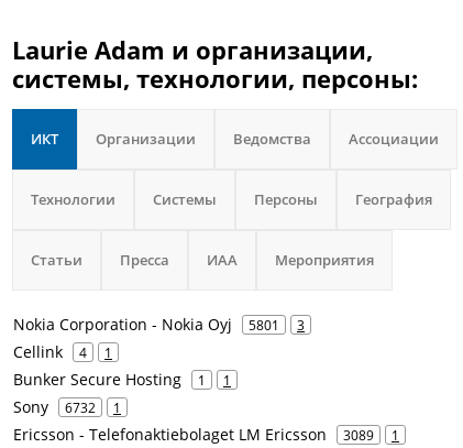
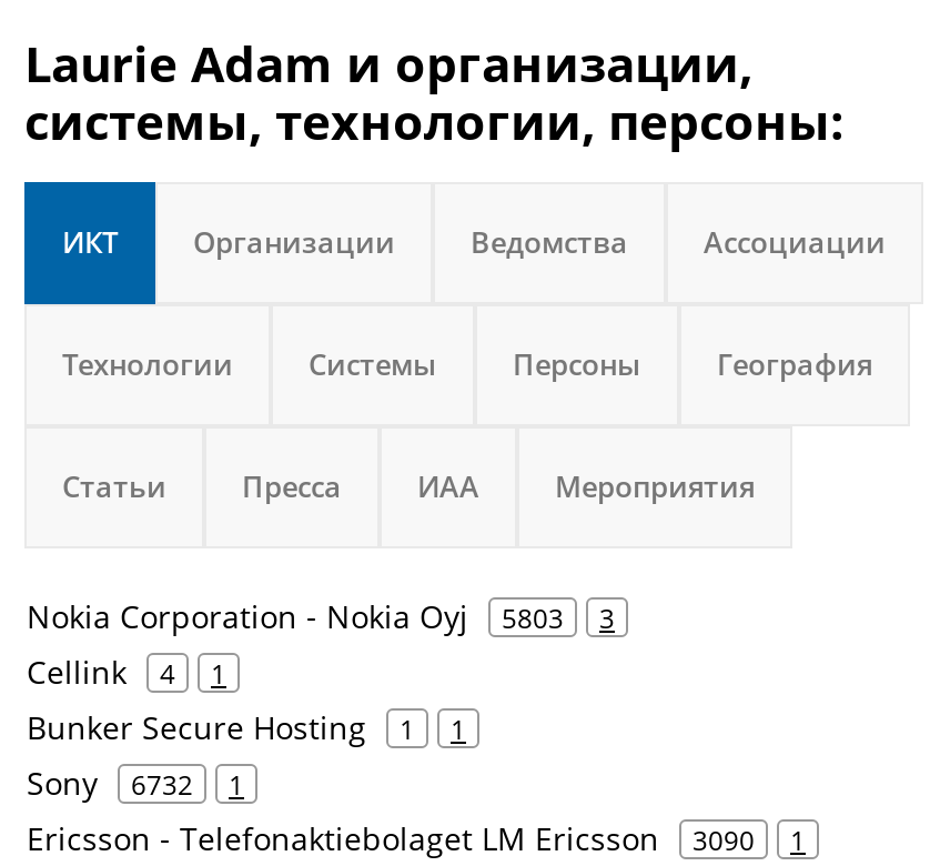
[13,314,305,335] Nokia Corporation - Nokia Oyj 5801 3 -> [27,595,615,637] Nokia Corporation - Nokia Oyj 5803 3
[13,424,399,445] Ericsson - Telefonaktiebolaget LM Ericsson 3089 1 -> [27,817,806,859] Ericsson - Telefonaktiebolaget LM Ericsson 3090 1

